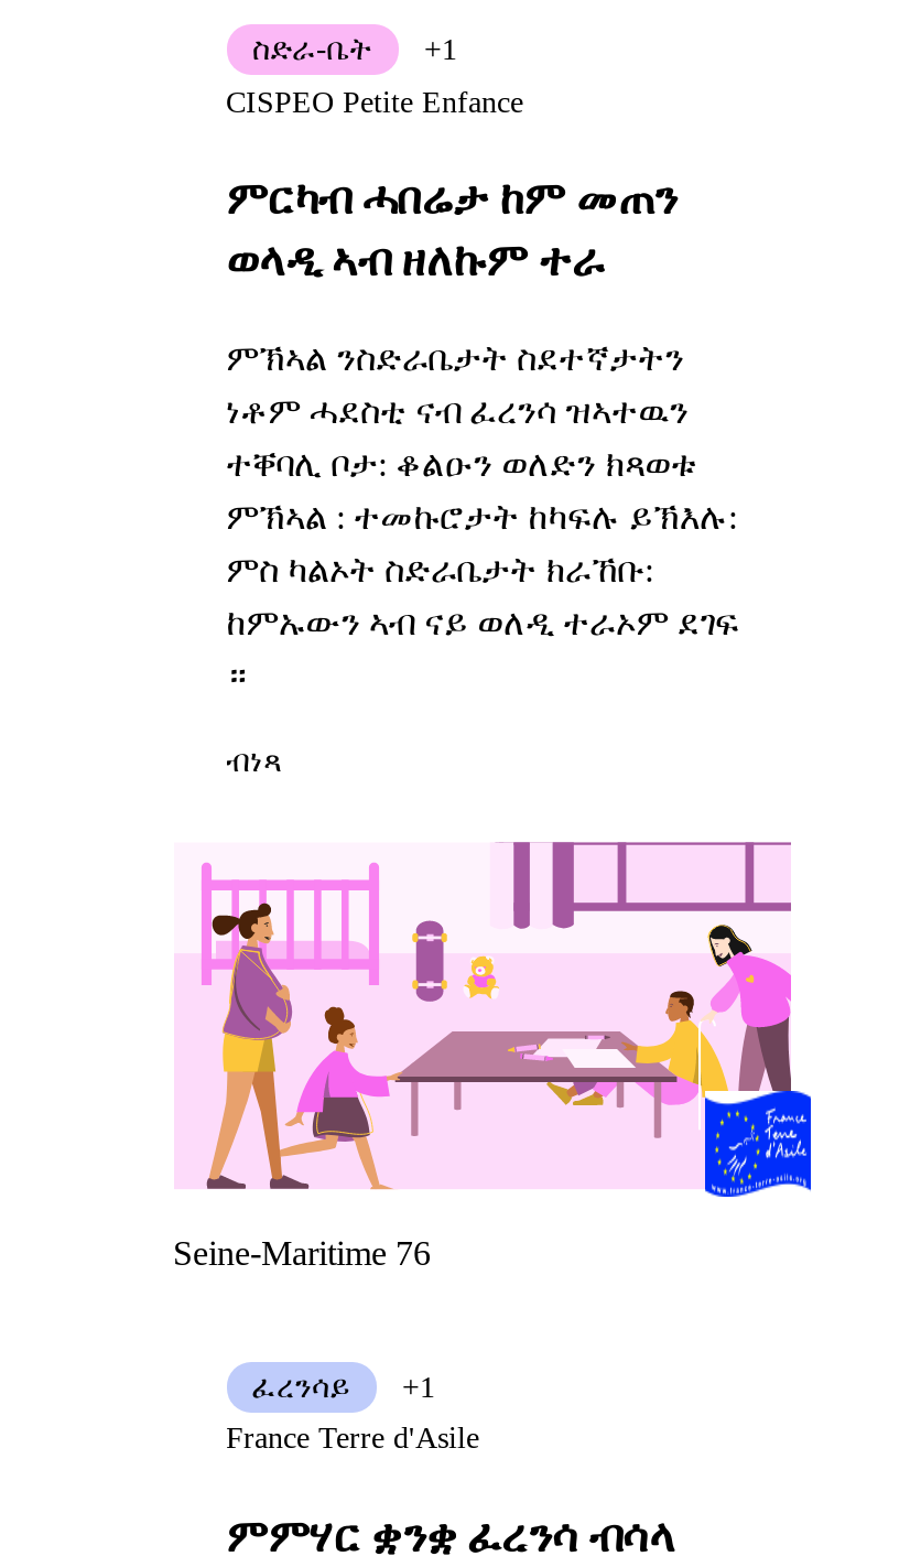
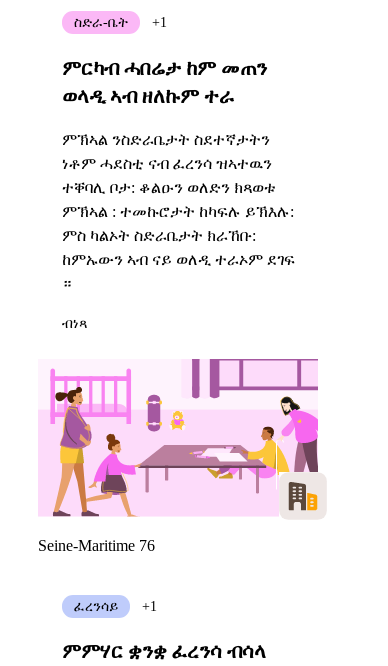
[226,85,523,118] CISPEO Petite Enfance -> none
[703,1088,813,1198] [image] -> [279,471,327,520] [image]
[226,1421,479,1454] France Terre d'Asile -> none

